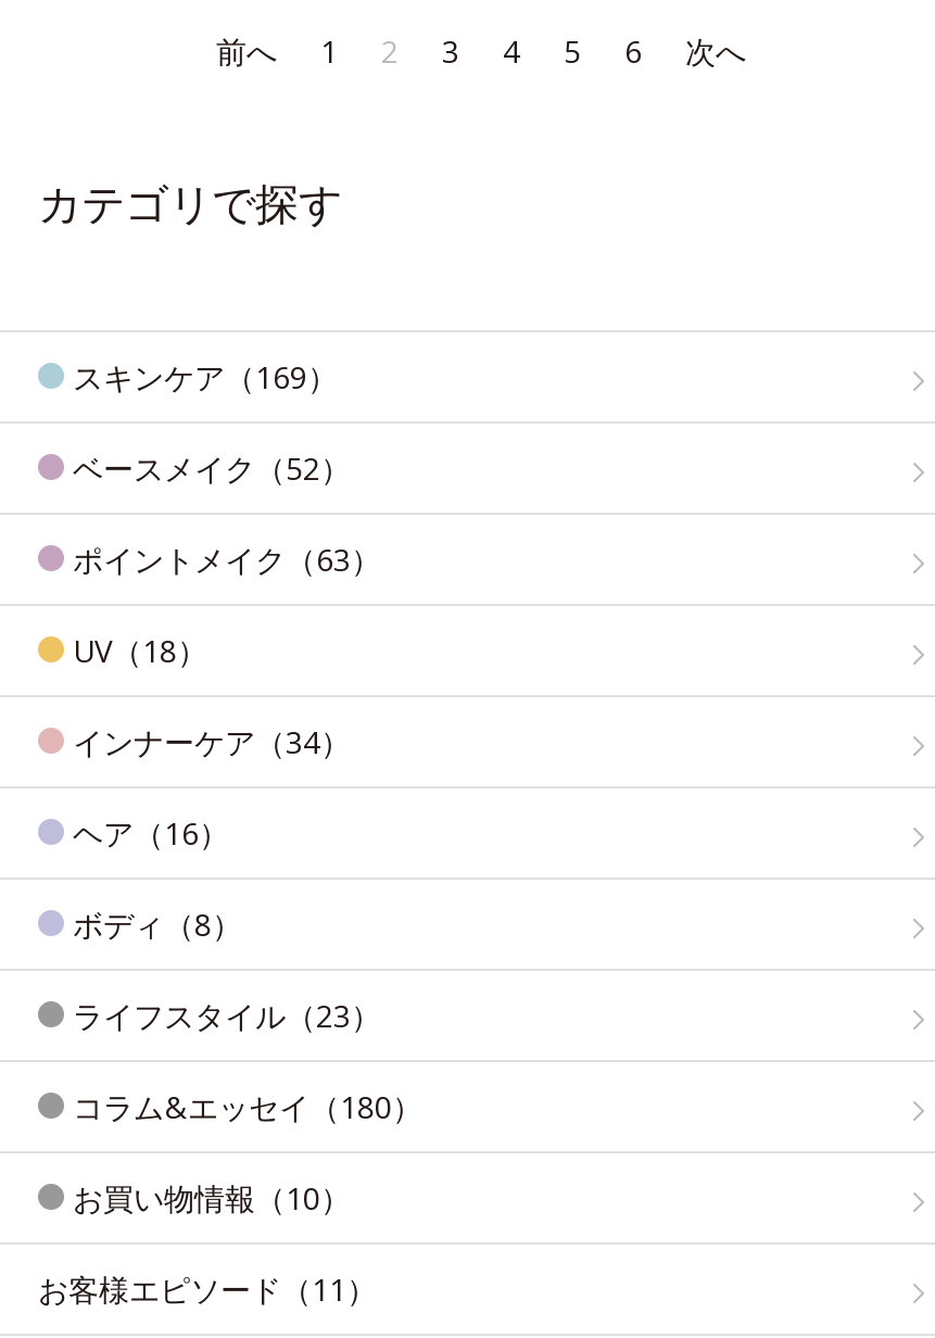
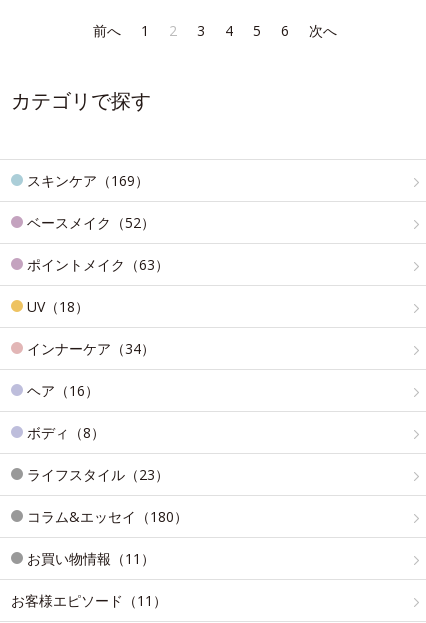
[73,1177,351,1219] お買い物情報（10） -> [27,549,155,568] お買い物情報（11）

